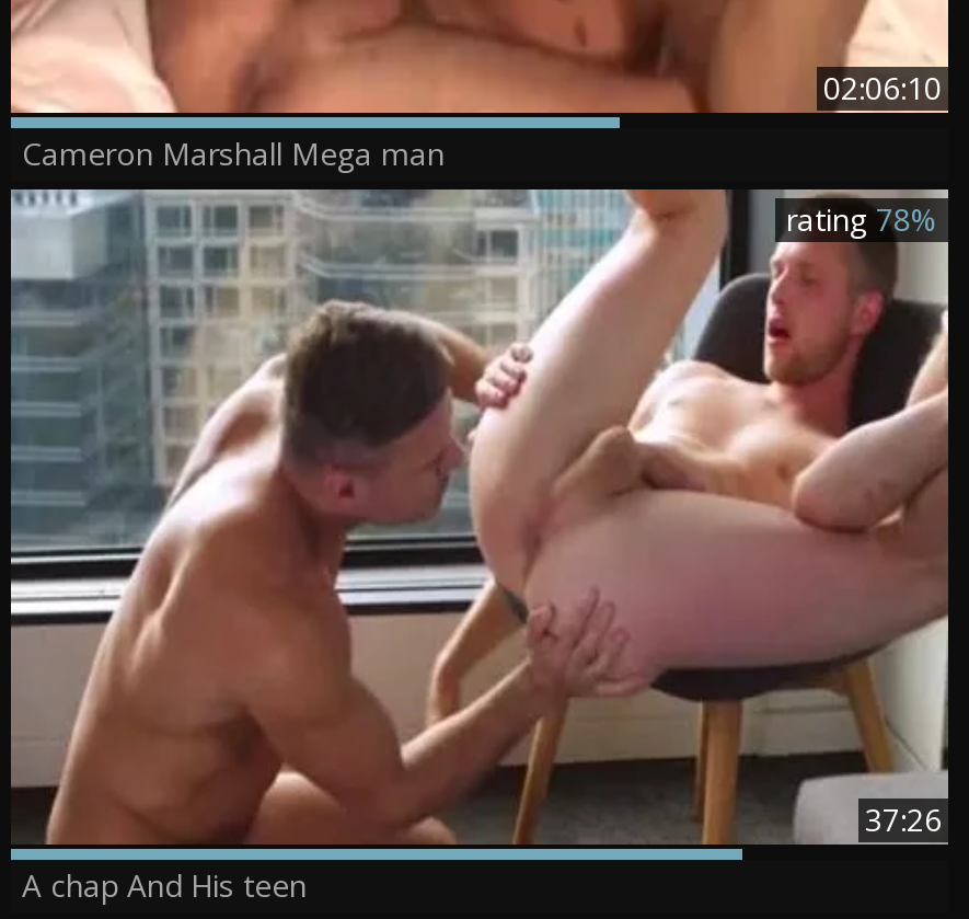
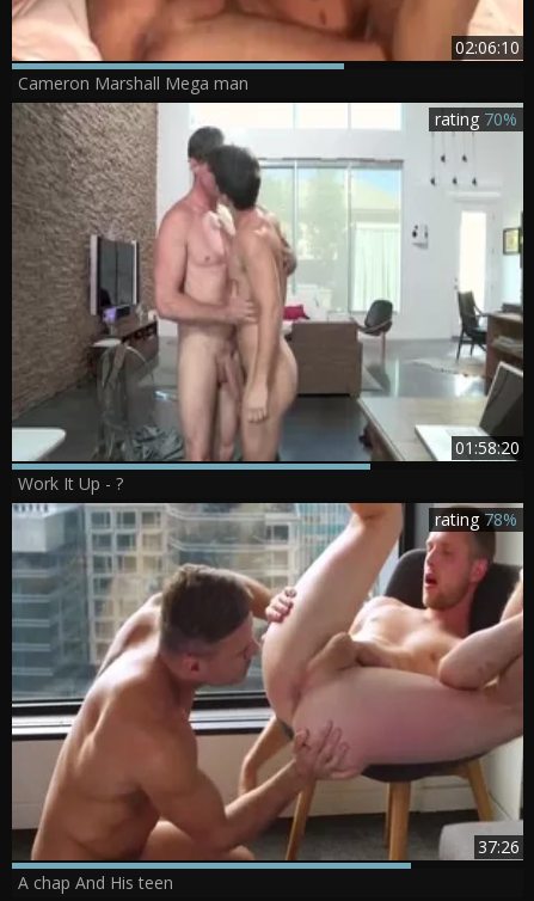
none -> [12,102,523,471] [image] | 01:58:20
none -> [18,472,123,494] Work It Up - ?
none -> [435,108,517,130] rating70%

